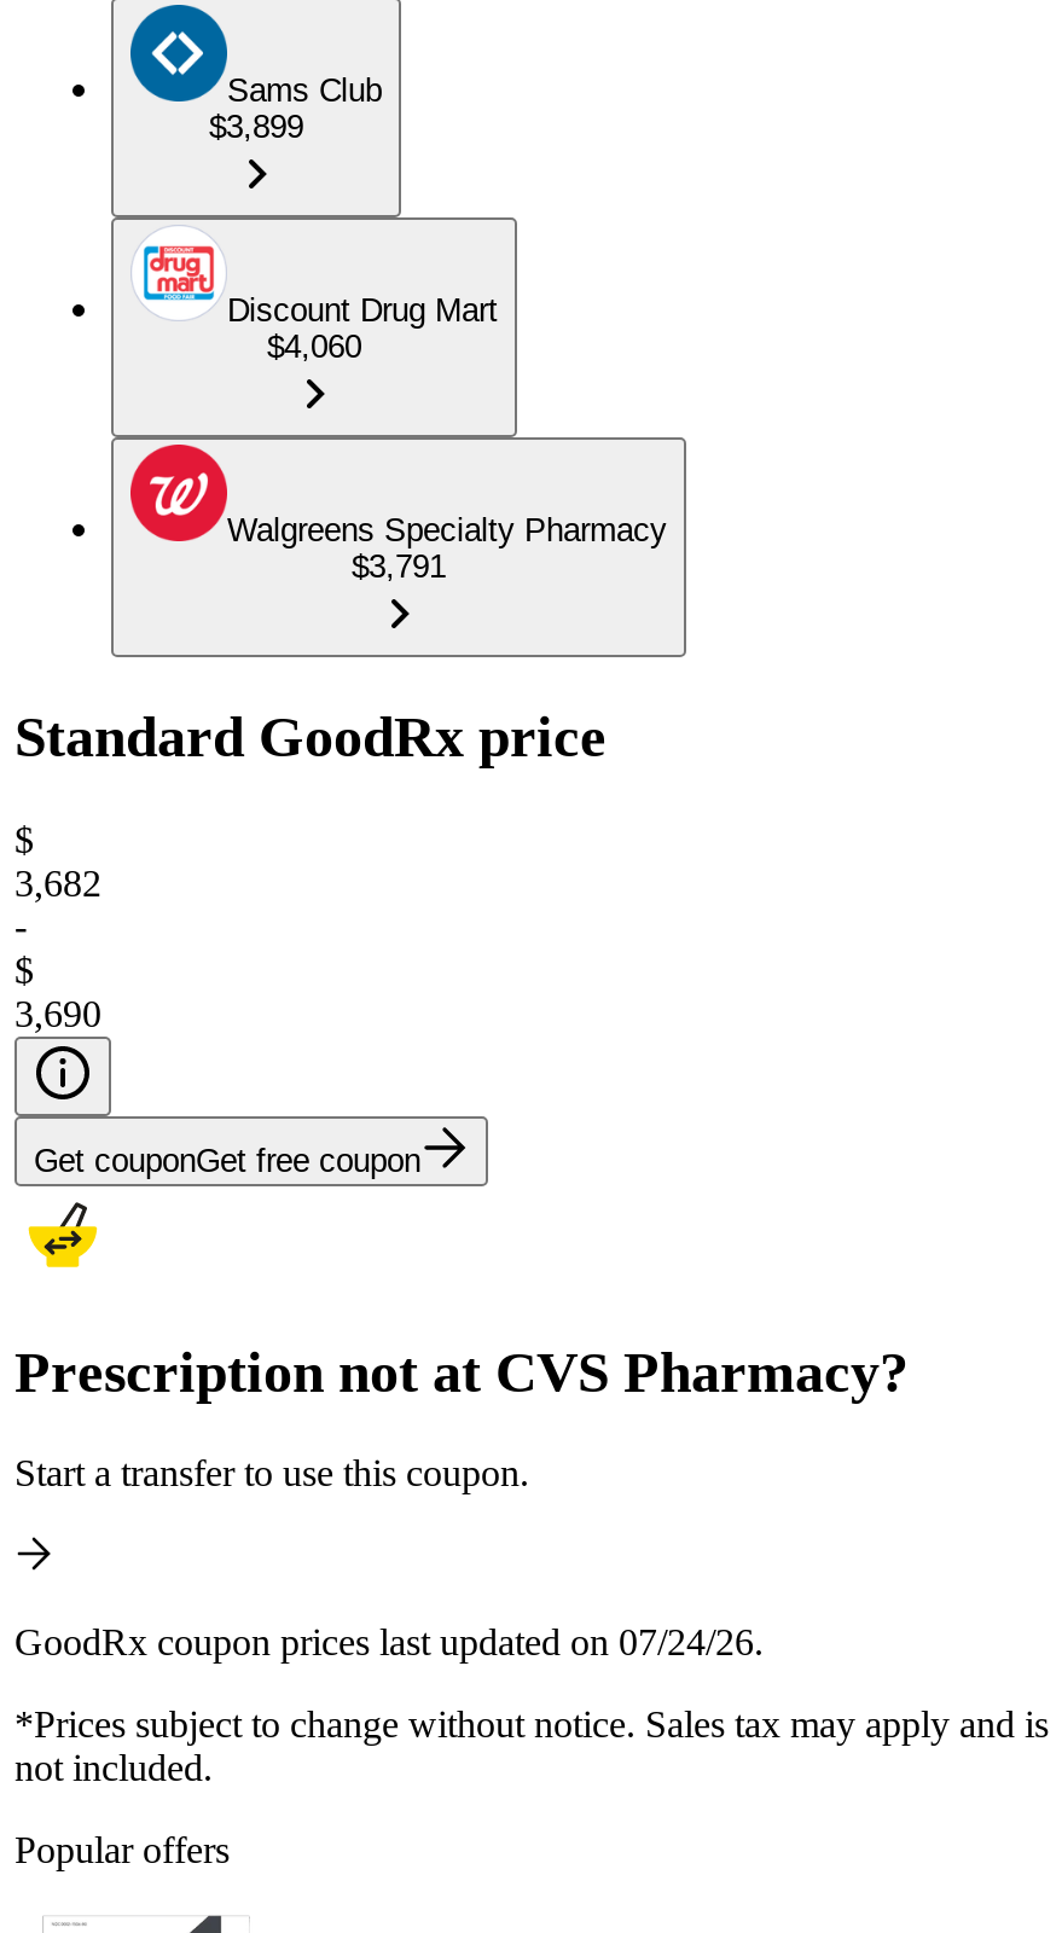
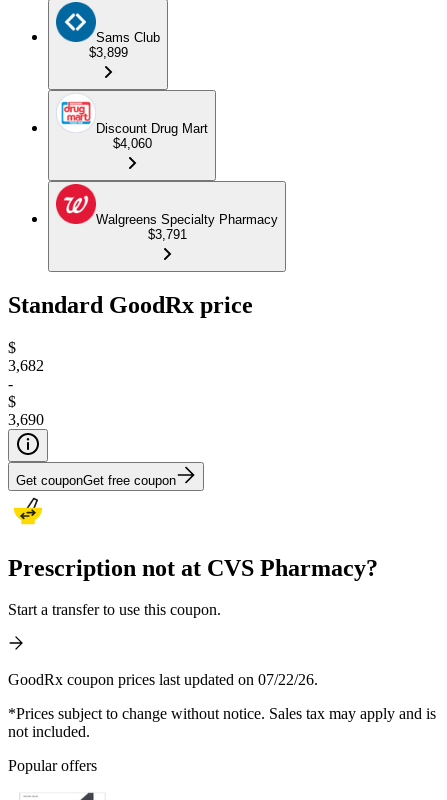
[14,1622,764,1663] GoodRx coupon prices last updated on 07/24/26. -> [8,671,318,688] GoodRx coupon prices last updated on 07/22/26.

